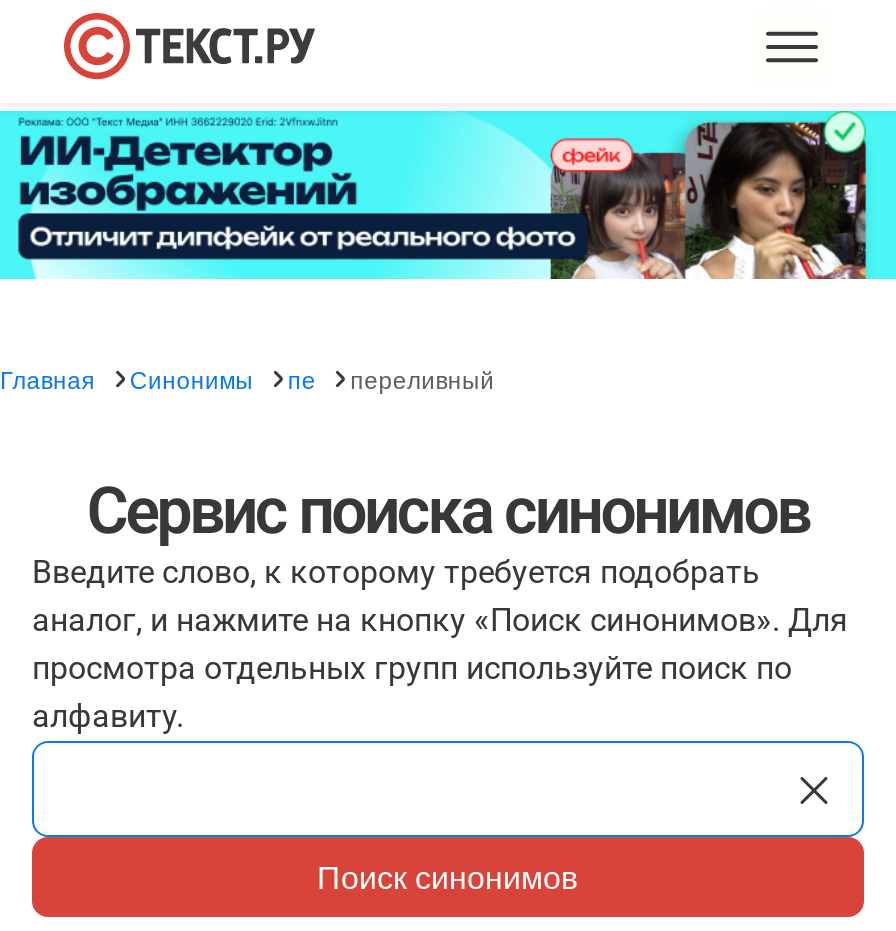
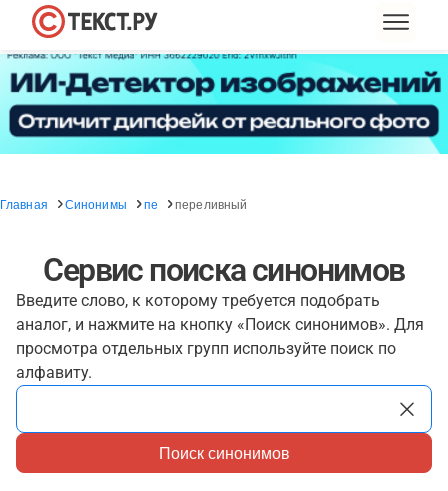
[6,111,878,281] [image] -> [3,53,442,155] [image]

